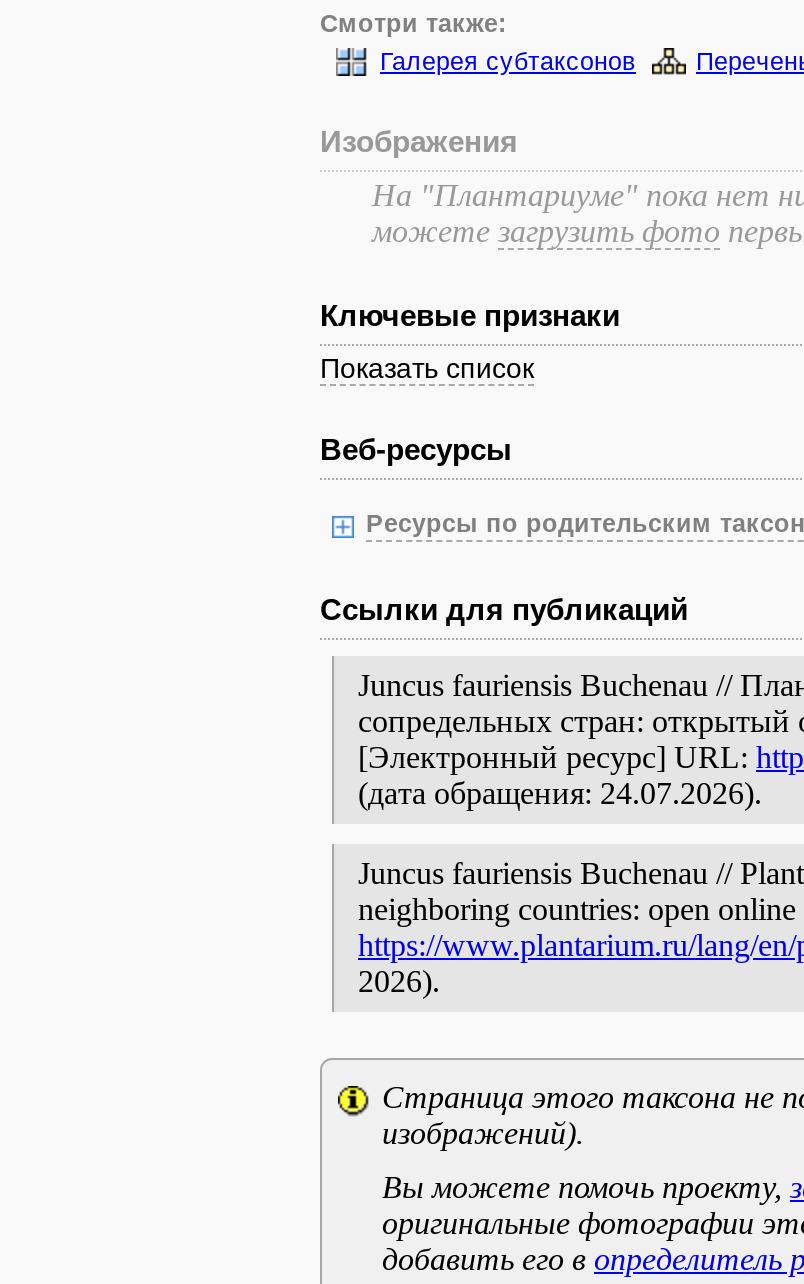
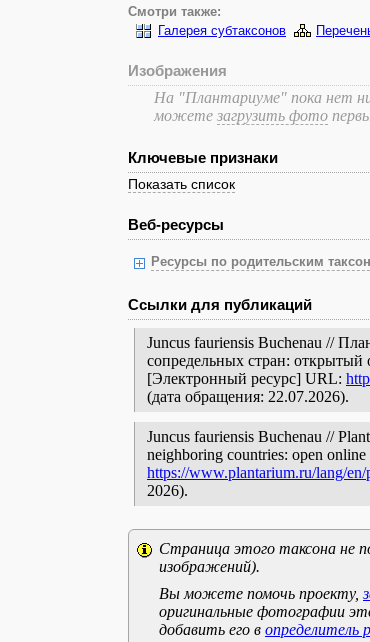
[358,776,762,810] (дата обращения: 24.07.2026). -> [147,388,349,405] (дата обращения: 22.07.2026).

